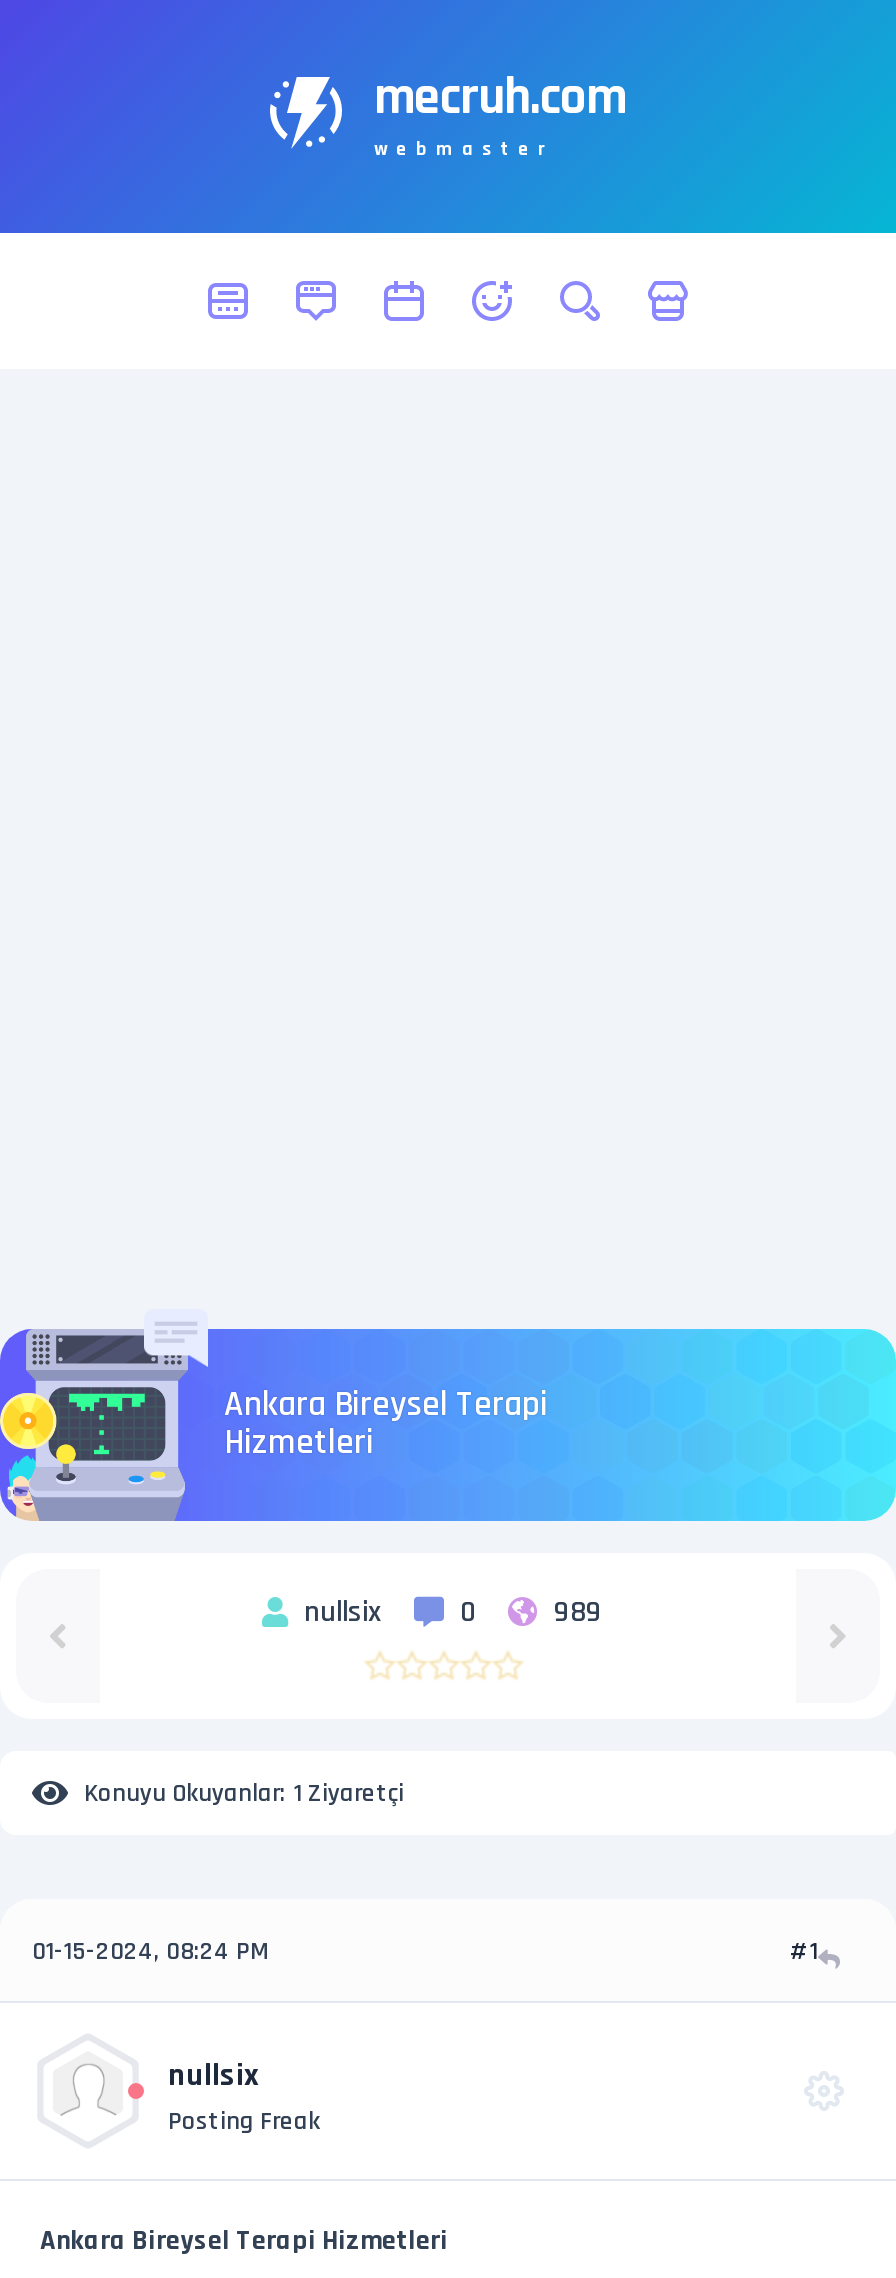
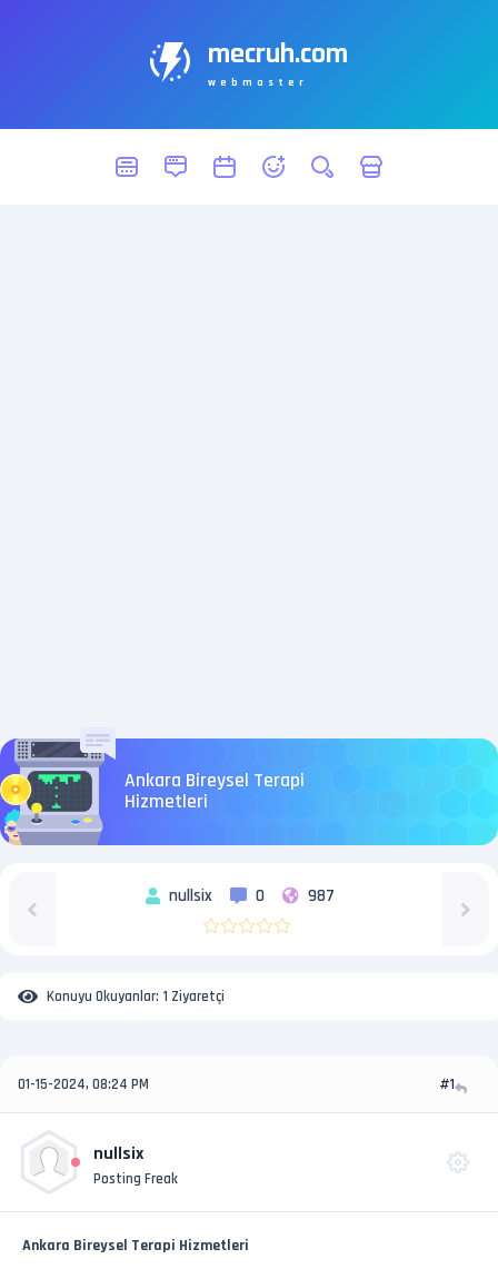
[554,1593,602,1631] 989 -> [308,885,335,906] 987

